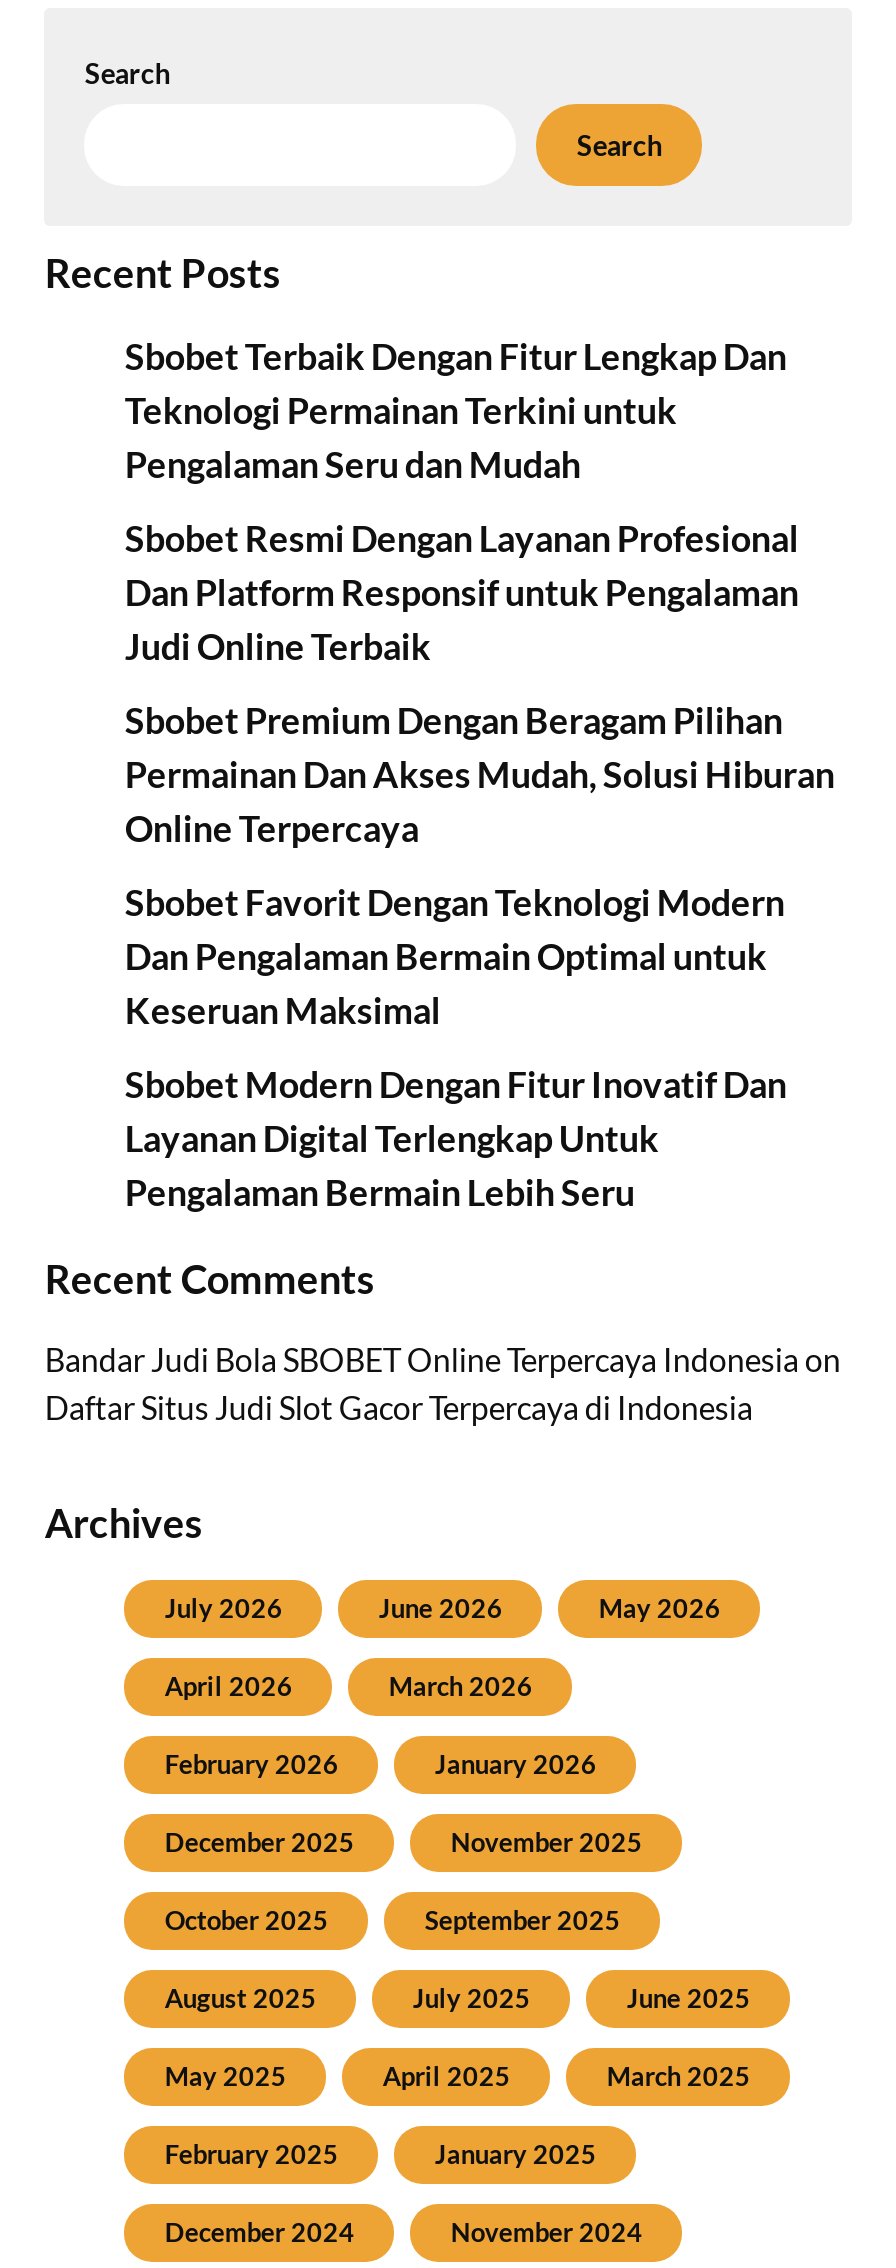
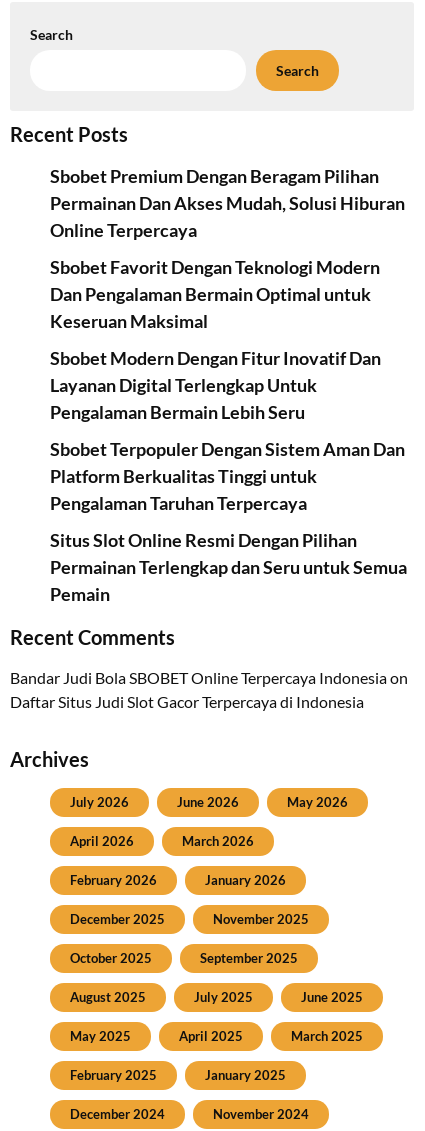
[125,335,799,669] Sbobet Terbaik Dengan Fitur Lengkap Dan | Teknologi Permainan Terkini untuk | Pengalaman Seru dan Mudah | Sbobet Resmi Dengan Layanan Profesional | Dan Platform Responsif untuk Pengalaman | Judi Online Terbaik -> none
moved [125,699,835,1215] -> [50,165,405,423]: Sbobet Premium Dengan Beragam Pilihan | Permainan Dan Akses Mudah, Solusi Hiburan | Online Terpercaya | ... | Layanan Digital Terlengkap Untuk | Pengalaman Bermain Lebih Seru
none -> [50,438,407,605] Sbobet Terpopuler Dengan Sistem Aman Dan | Platform Berkualitas Tinggi untuk | Pengalaman Taruhan Terpercaya | Situs Slot Online Resmi Dengan Pilihan | Permainan Terlengkap dan Seru untuk Semua | Pemain

